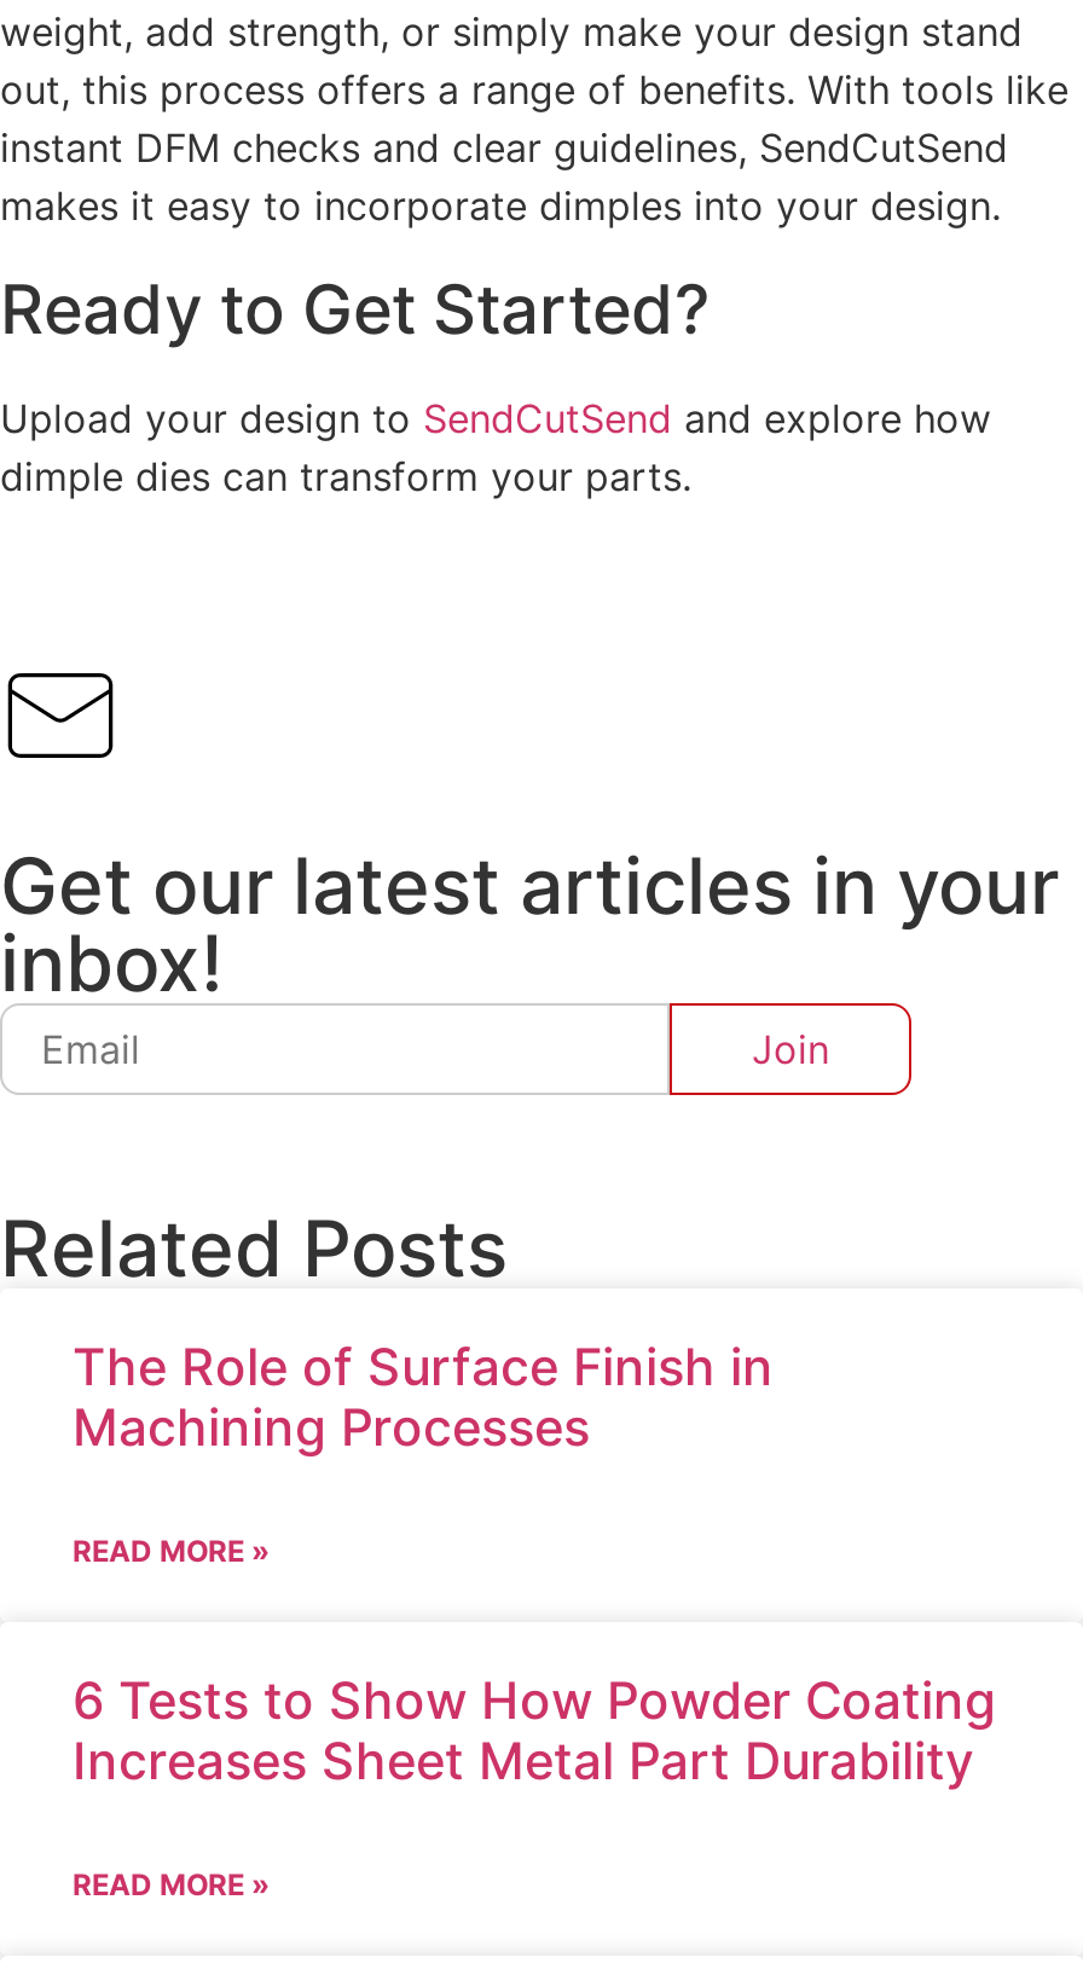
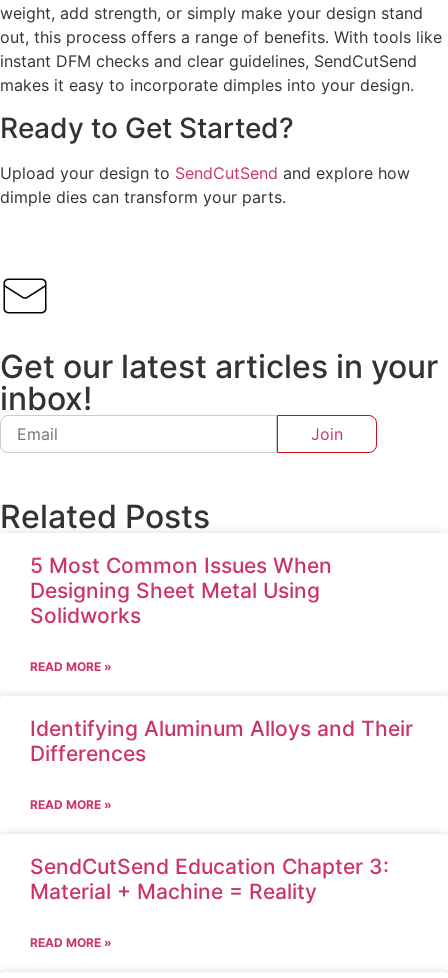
[73,1337,774,1457] The Role of Surface Finish in | Machining Processes -> [30,553,332,628] 5 Most Common Issues When | Designing Sheet Metal Using | Solidworks
[73,1670,996,1791] 6 Tests to Show How Powder Coating | Increases Sheet Metal Part Durability -> [30,716,413,904] Identifying Aluminum Alloys and Their | Differences | READ MORE » | SendCutSend Education Chapter 3: | Material + Machine = Reality

